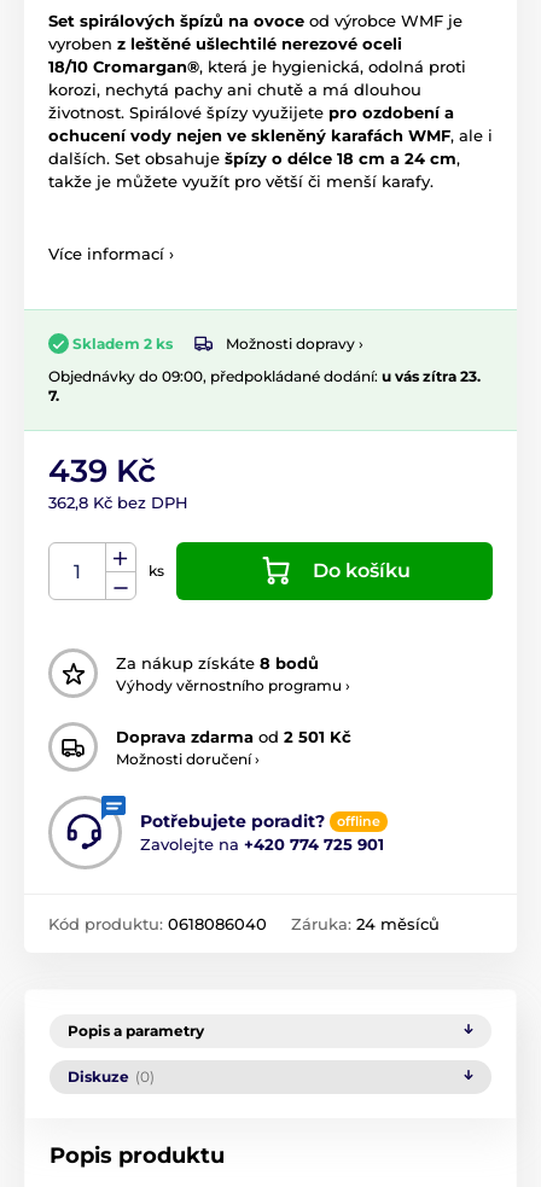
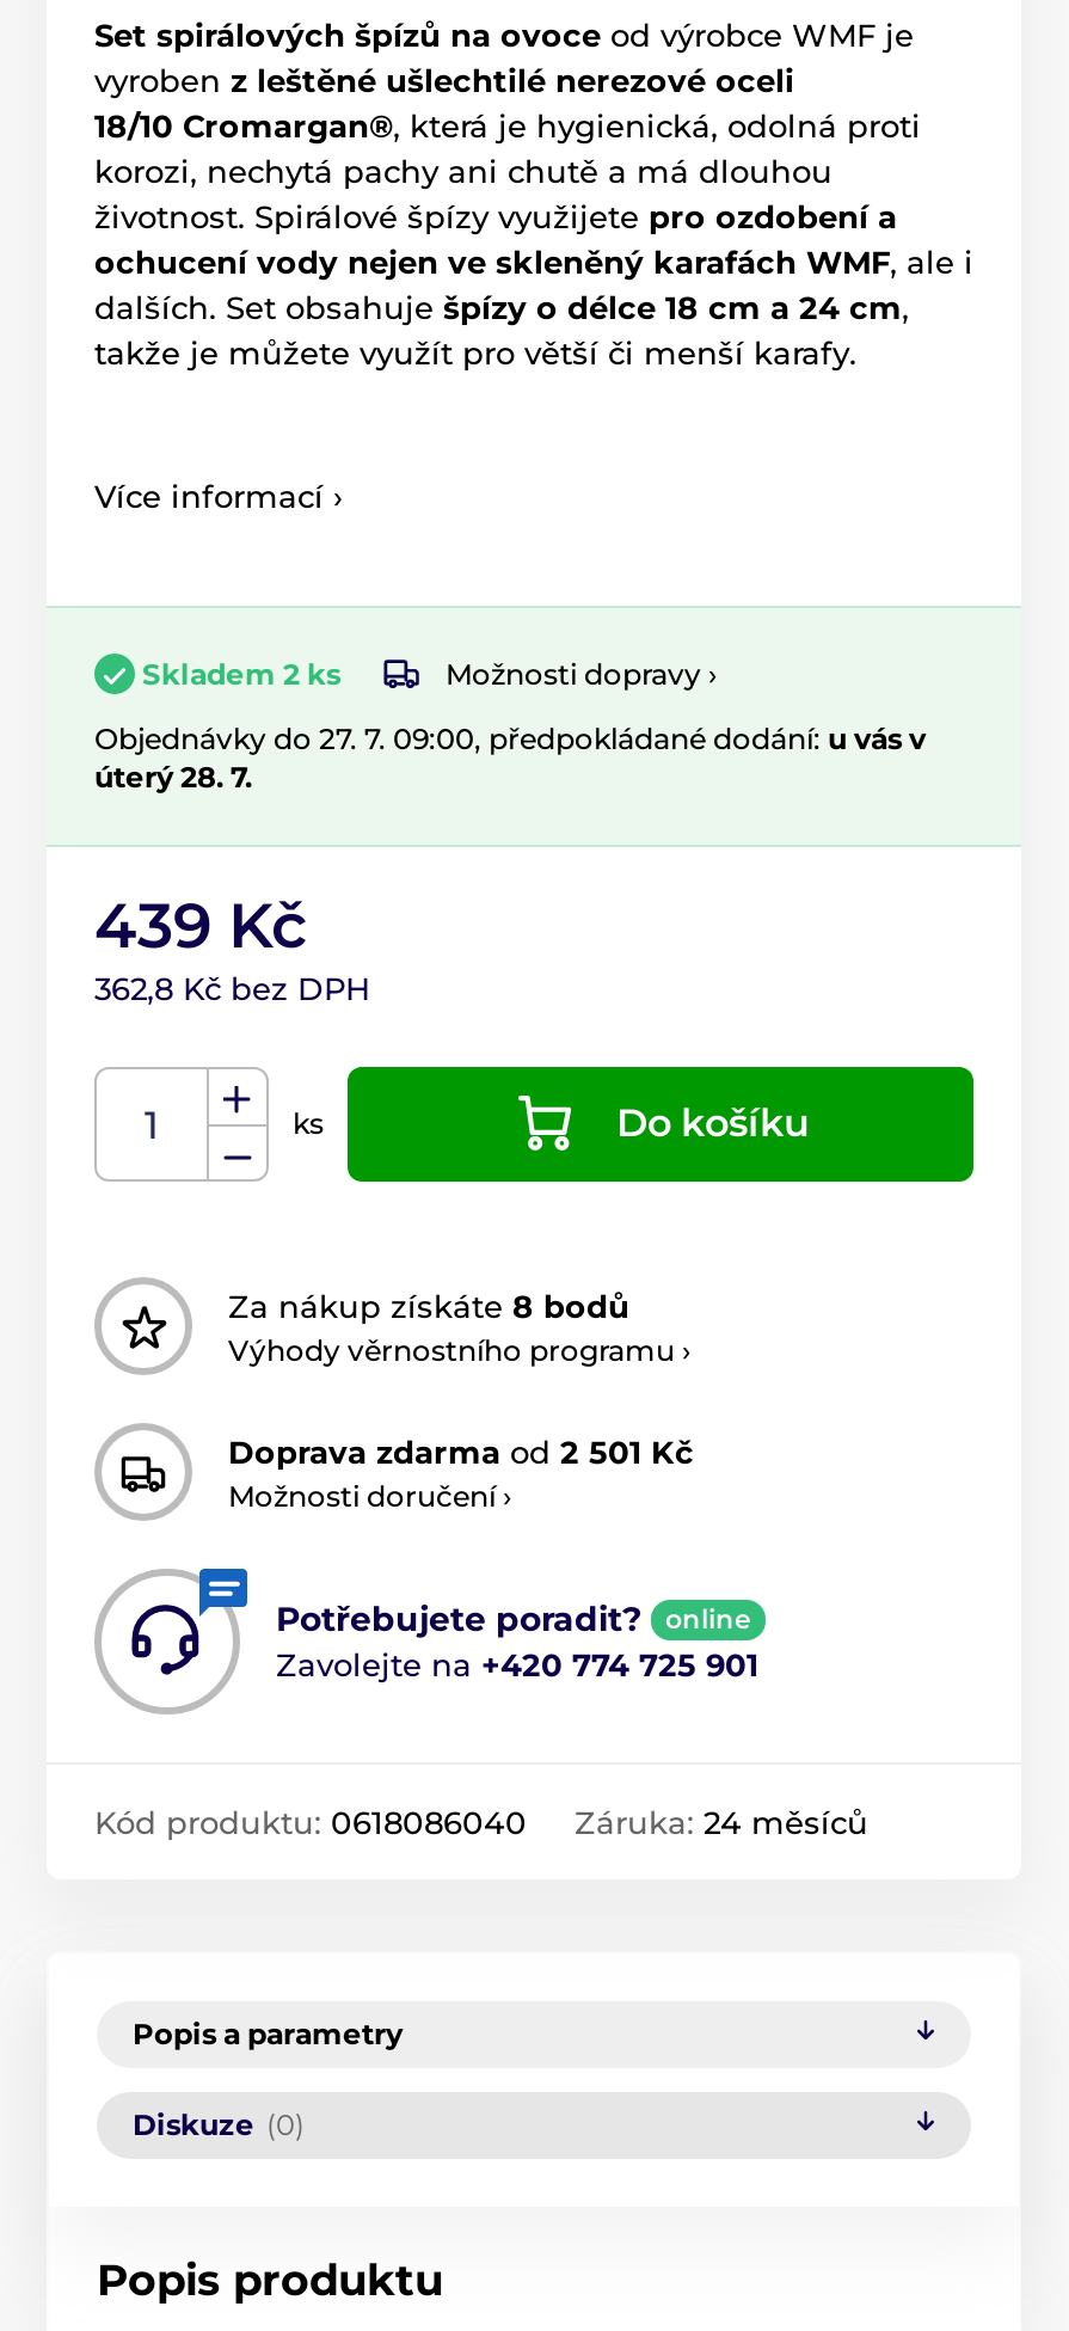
[48,367,481,405] Objednávky do 09:00, předpokládané dodání: u vás zítra 23. | 7. -> [94,721,926,795] Objednávky do 27. 7. 09:00, předpokládané dodání: u vás v | úterý 28. 7.
[337,813,380,830] offline -> [665,1602,751,1636] online

